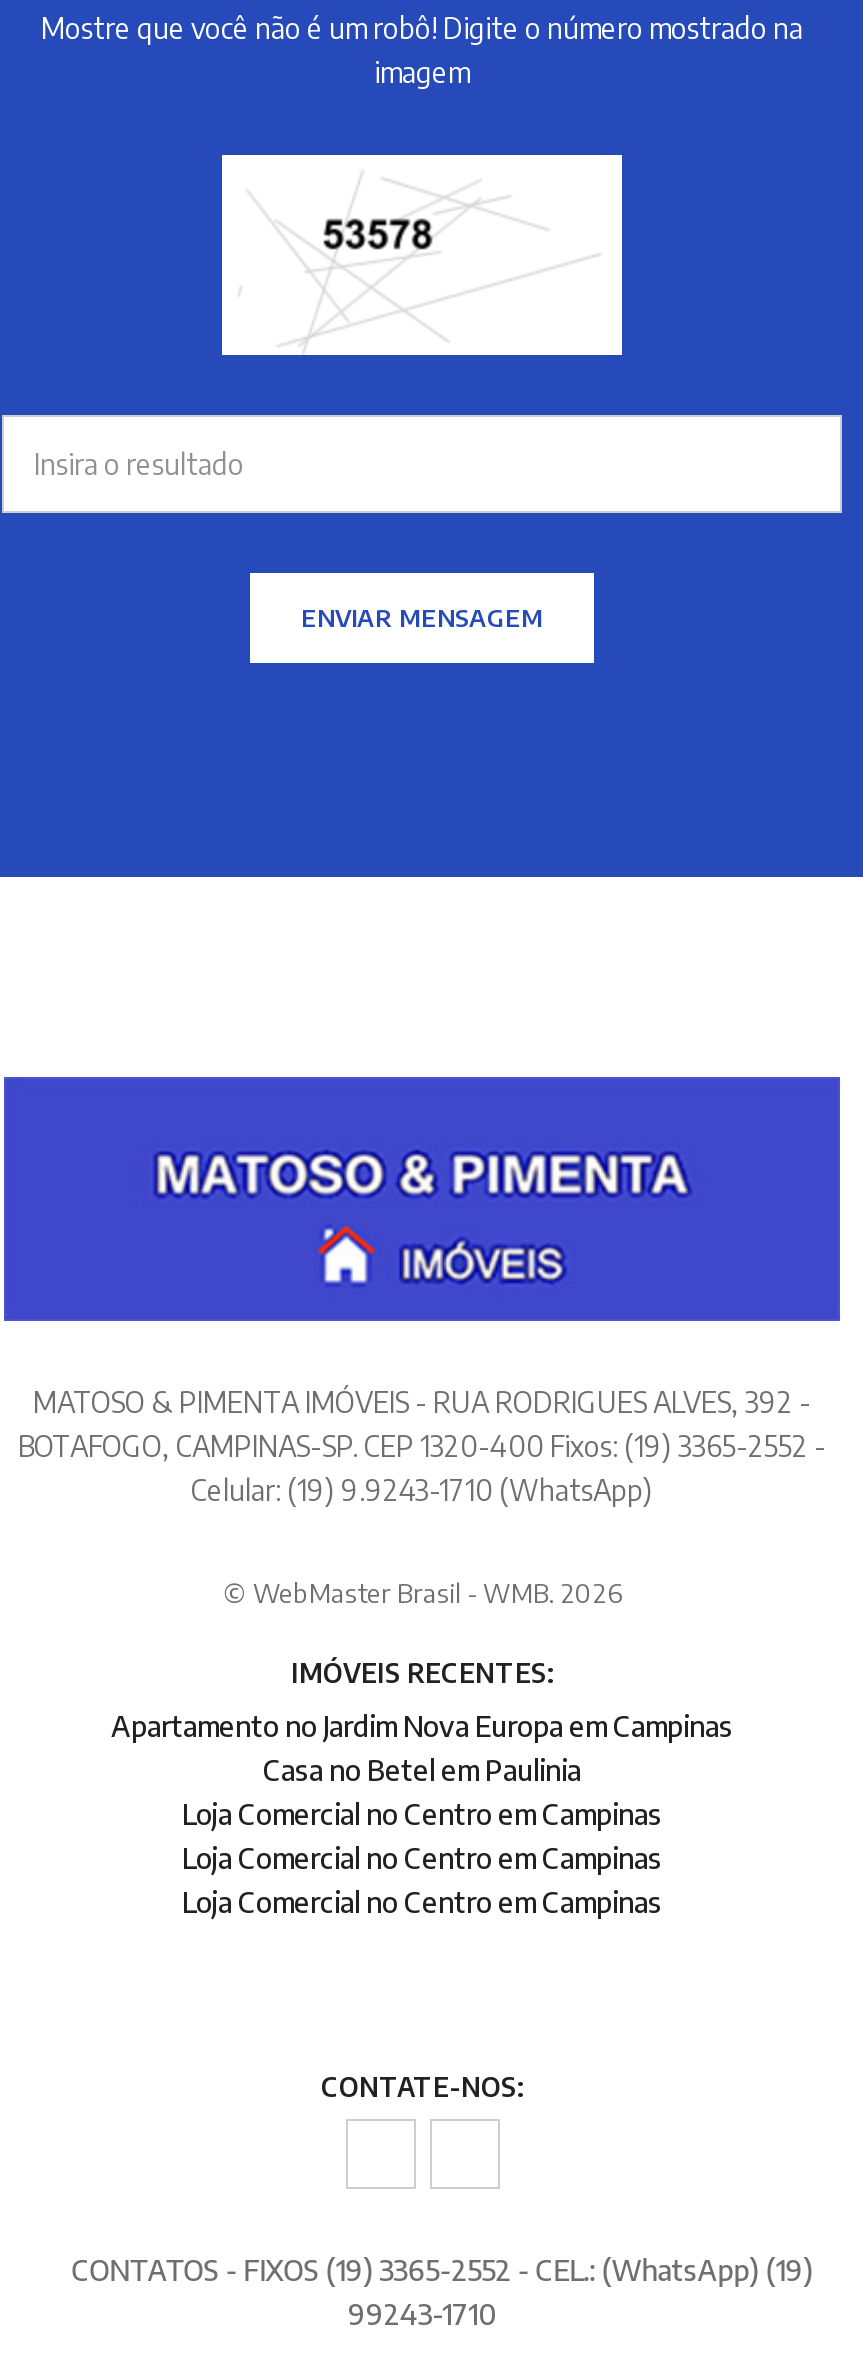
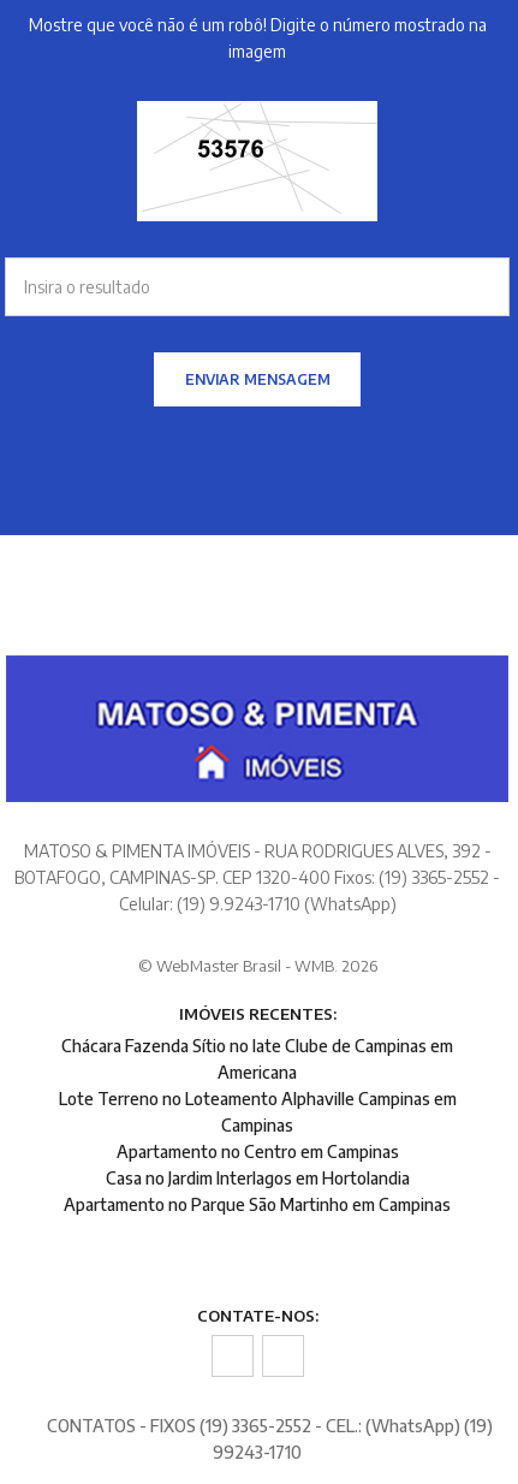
[111,1709,733,1919] Apartamento no Jardim Nova Europa em Campinas | Casa no Betel em Paulinia | Loja Comercial no Centro em Campinas | Loja Comercial no Centro em Campinas | Loja Comercial no Centro em Campinas -> [58,1036,456,1215] Chácara Fazenda Sítio no Iate Clube de Campinas em | Americana | Lote Terreno no Loteamento Alphaville Campinas em | Campinas | Apartamento no Centro em Campinas | Casa no Jardim Interlagos em Hortolandia | Apartamento no Parque São Martinho em Campinas

